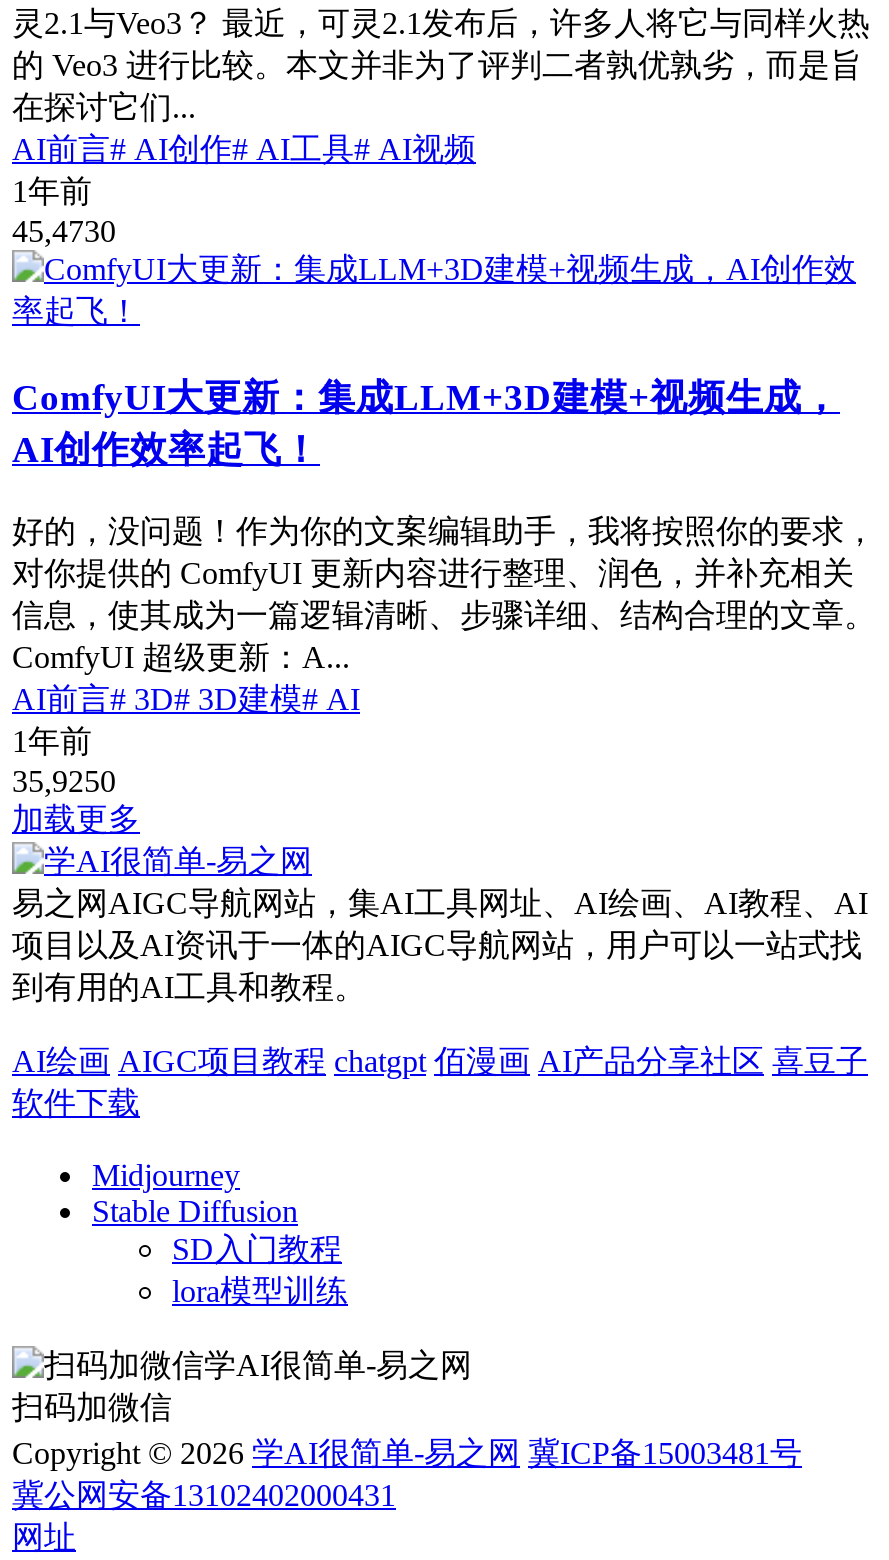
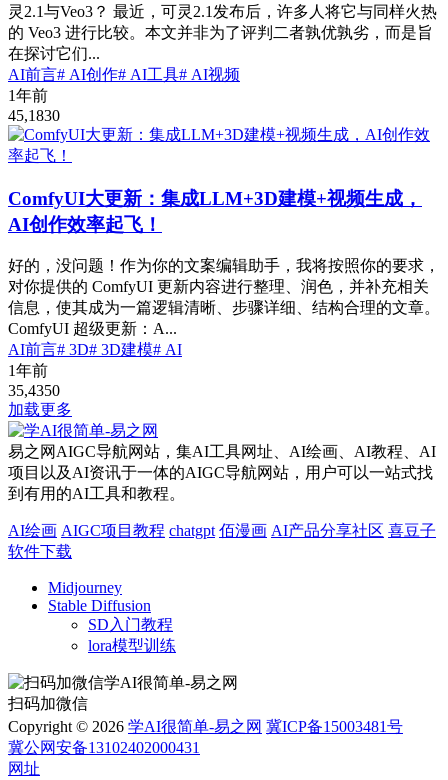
[12,214,116,248] 45,4730 -> [8,107,60,124] 45,1830
[12,764,116,798] 35,9250 -> [8,382,60,399] 35,4350

